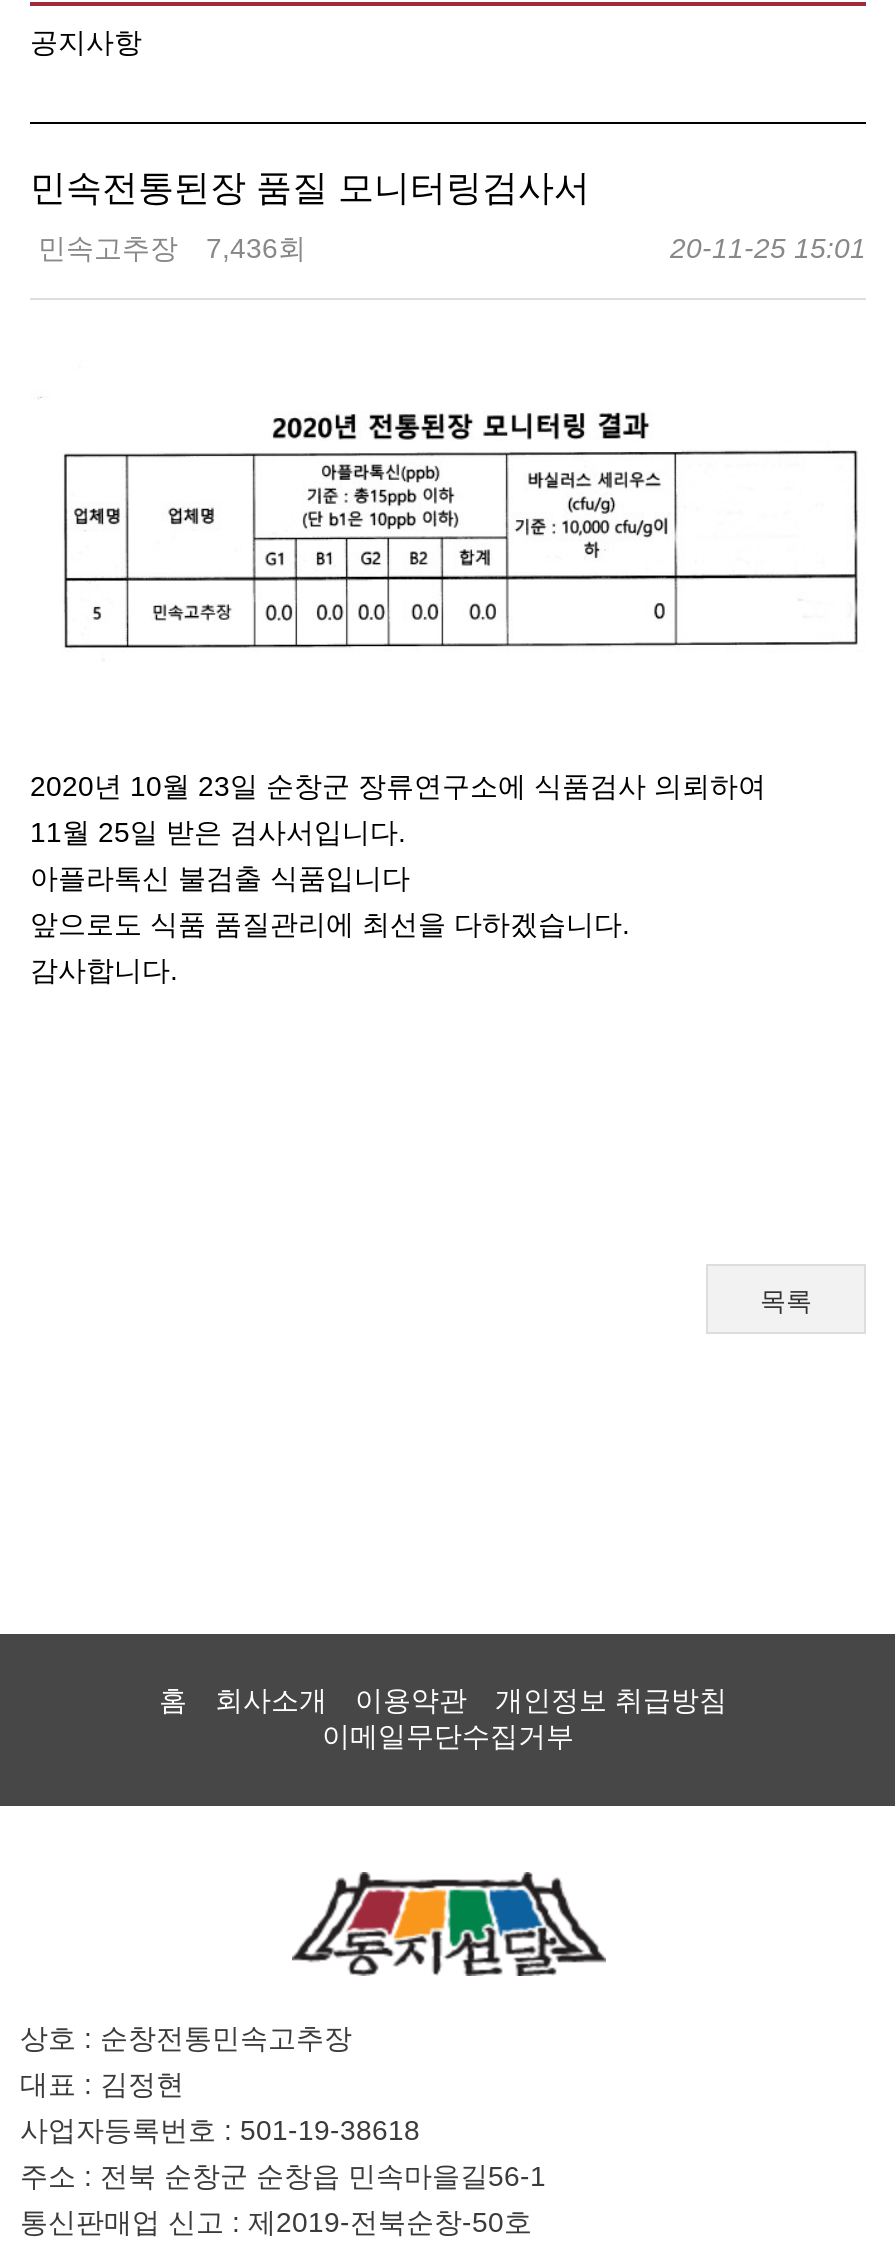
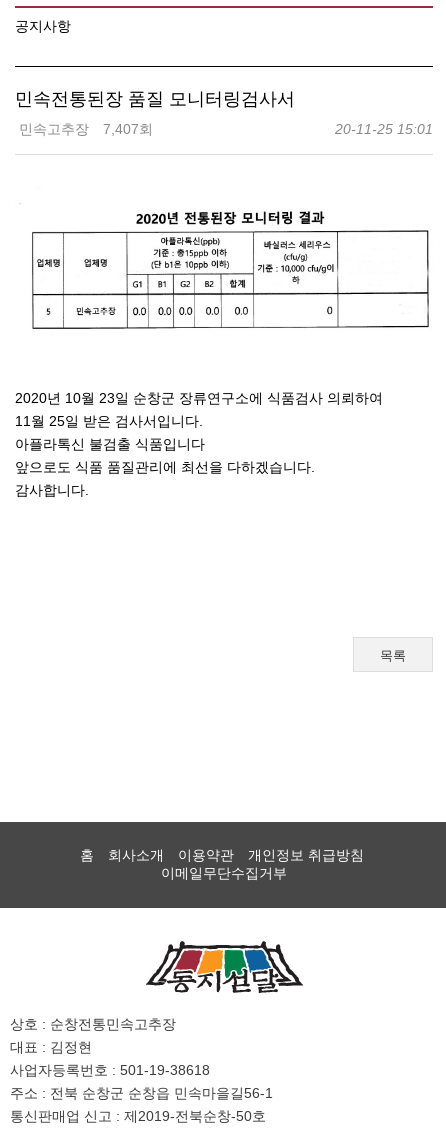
[38,232,306,264] 민속고추장 7,436회 -> [19,121,153,137] 민속고추장 7,407회

